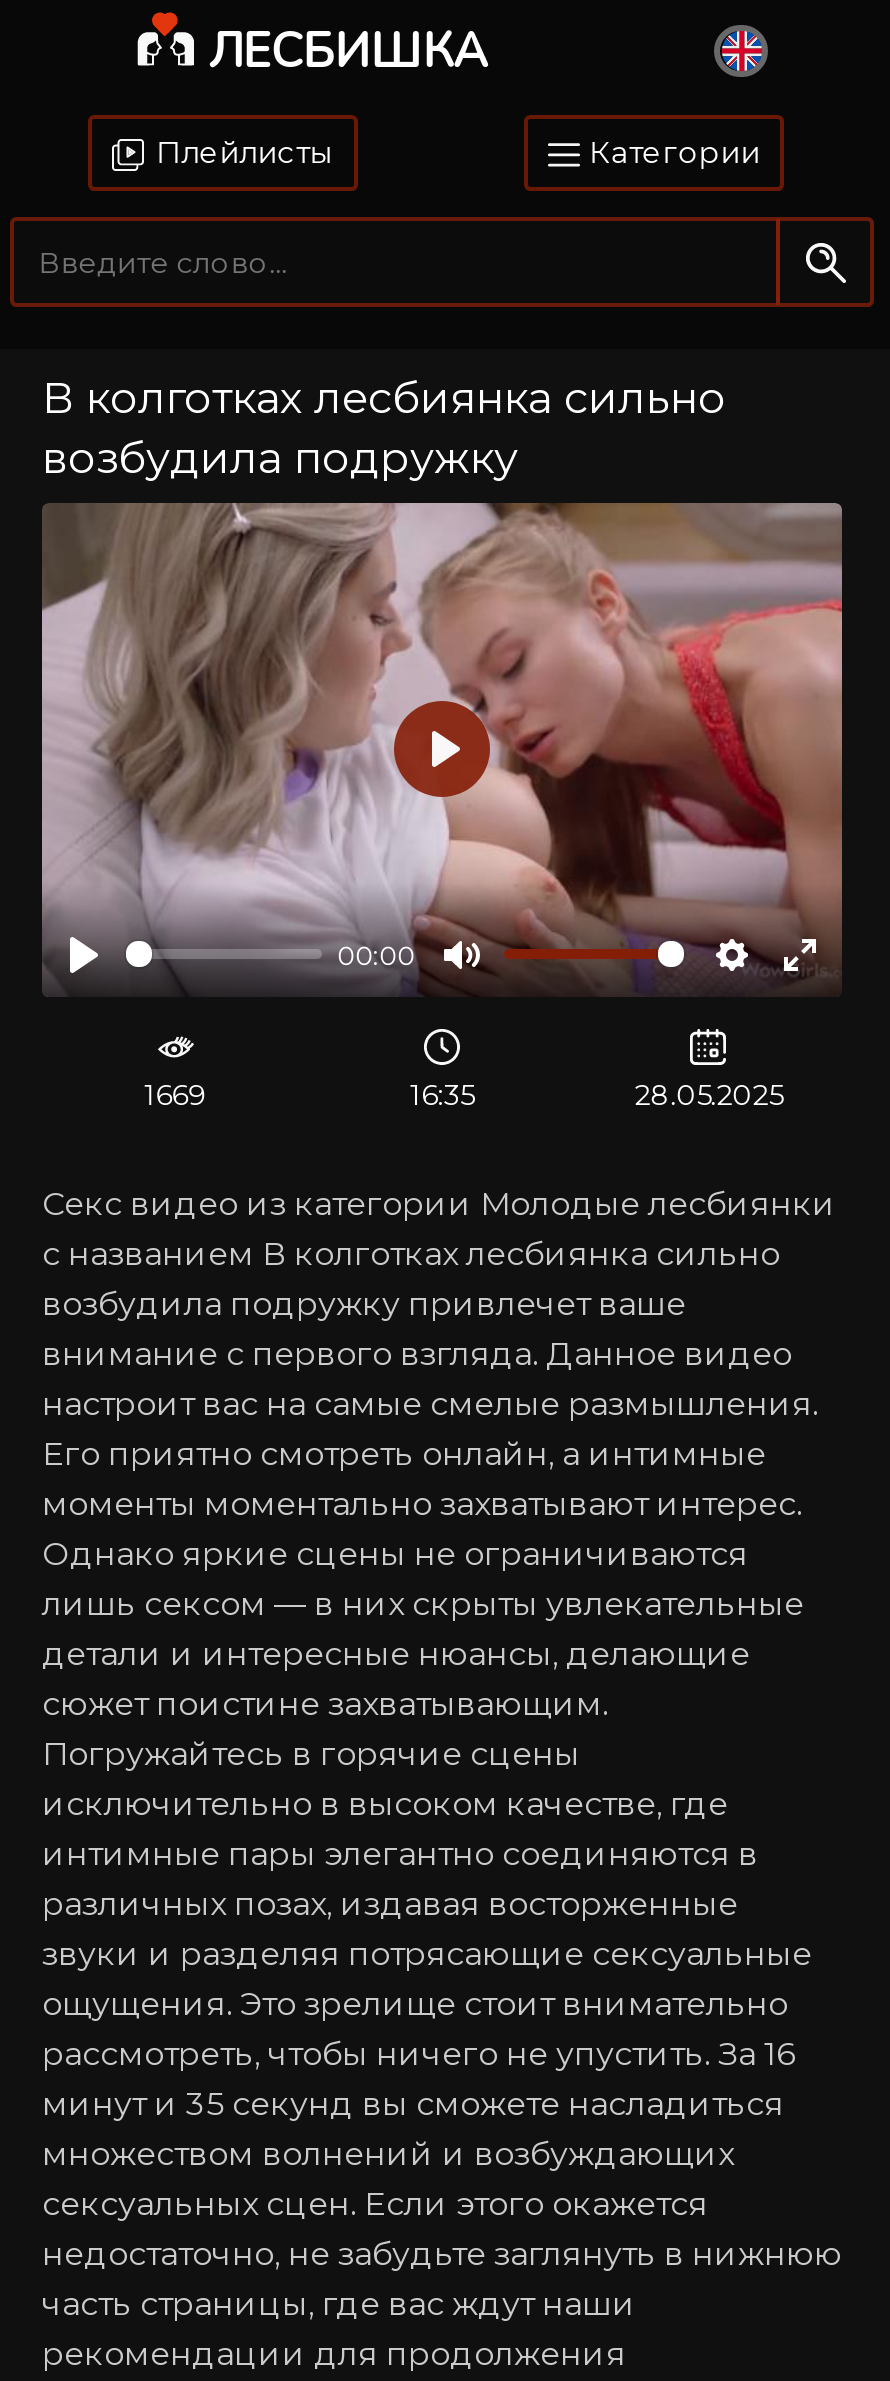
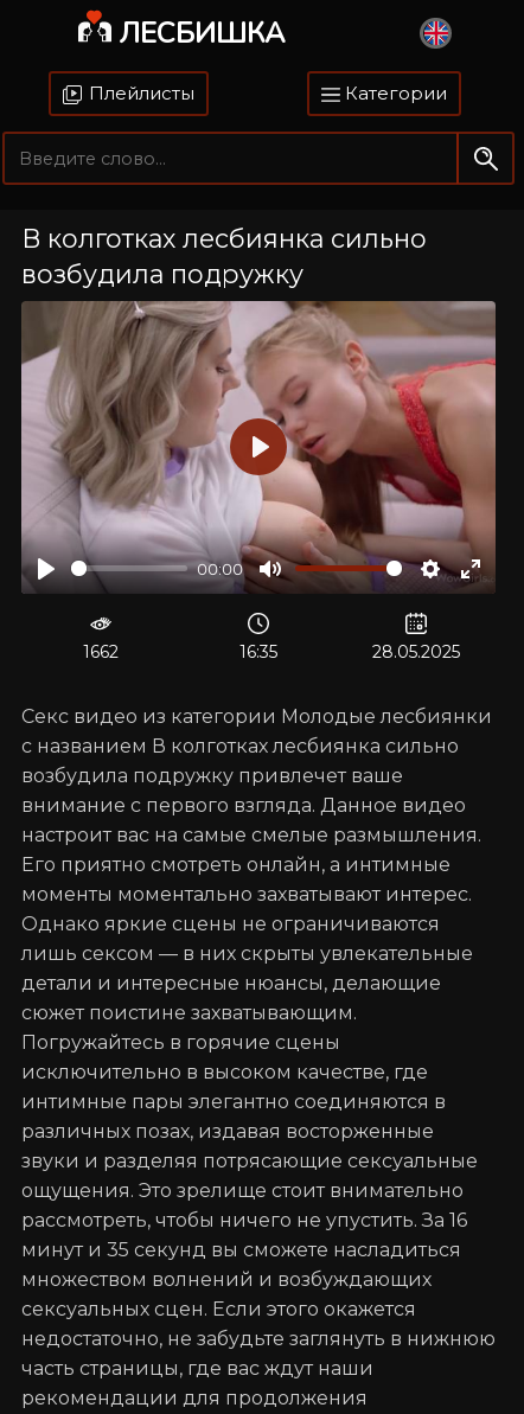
[144,1077,206,1113] 1669 -> [83,641,118,663] 1662

